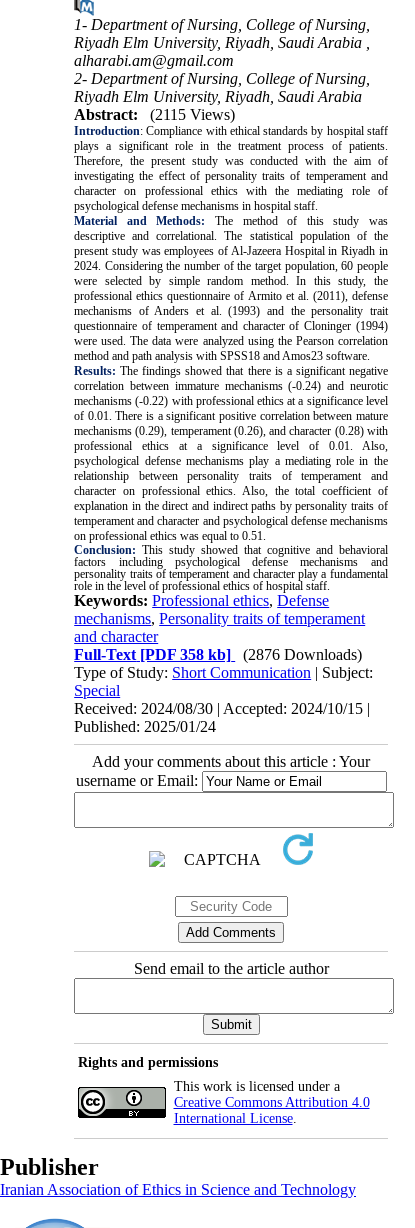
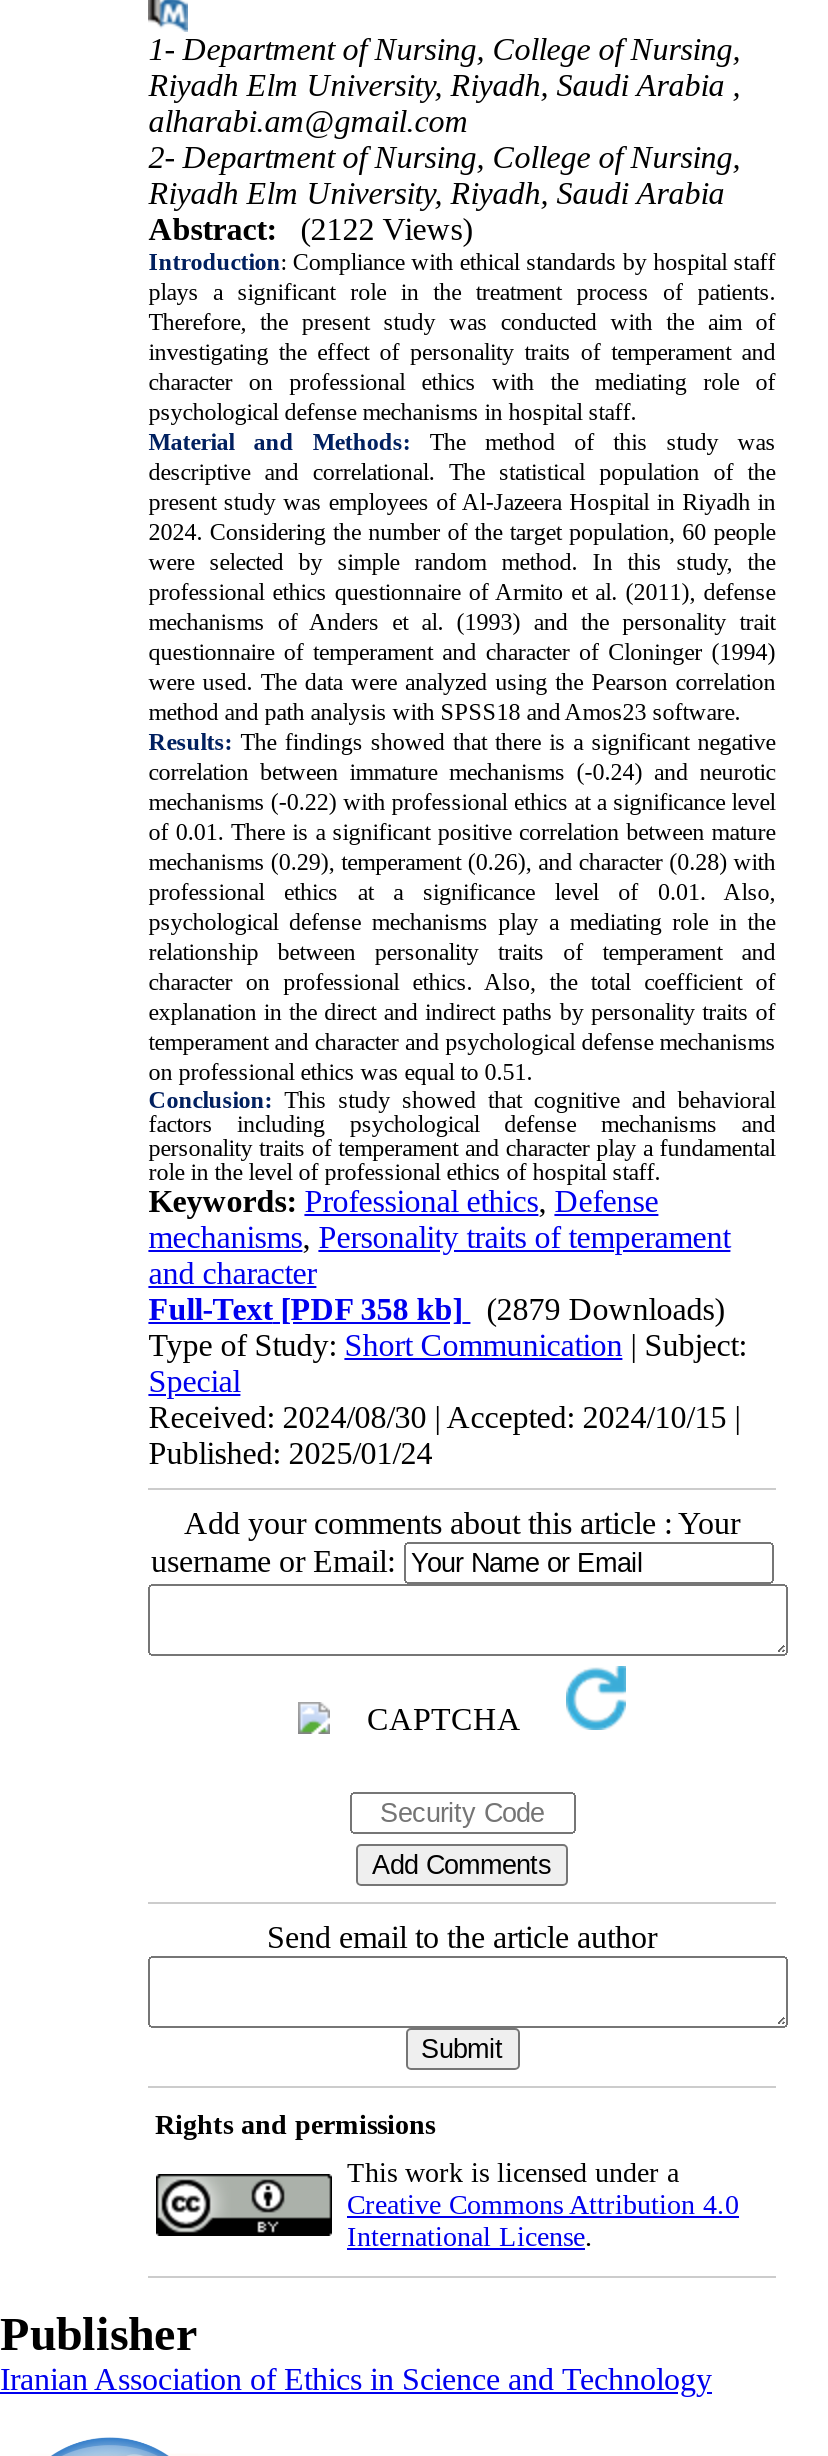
[74,106,235,123] Abstract: (2115 Views) -> [148,213,472,247] Abstract: (2122 Views)
[74,646,362,663] Full-Text [PDF 358 kb] (2876 Downloads) -> [148,1293,724,1327] Full-Text [PDF 358 kb] (2879 Downloads)

